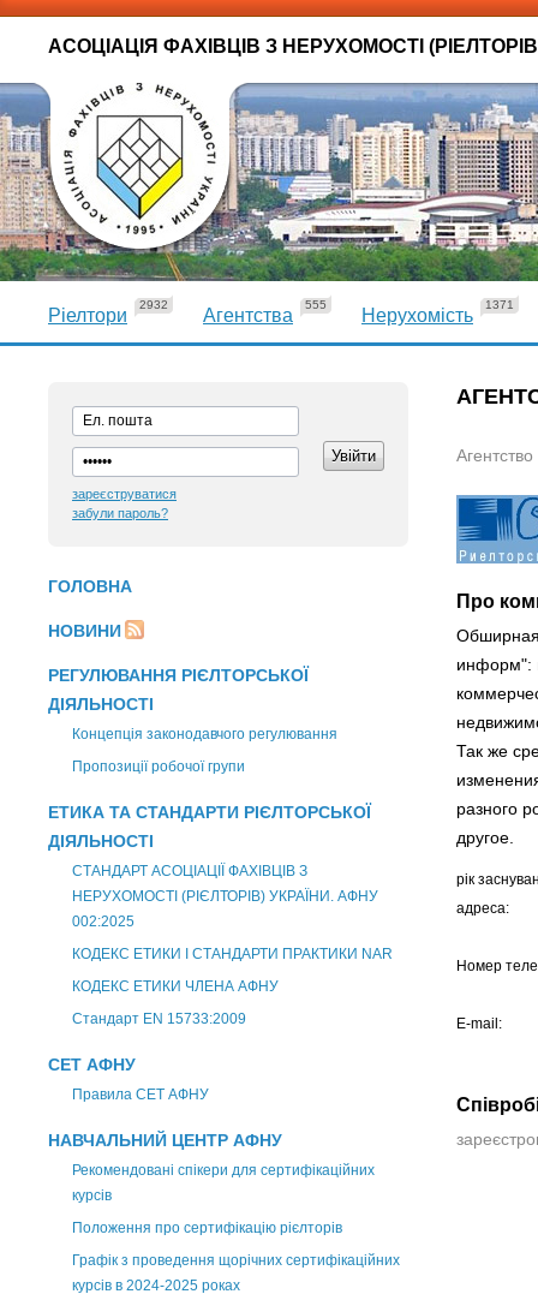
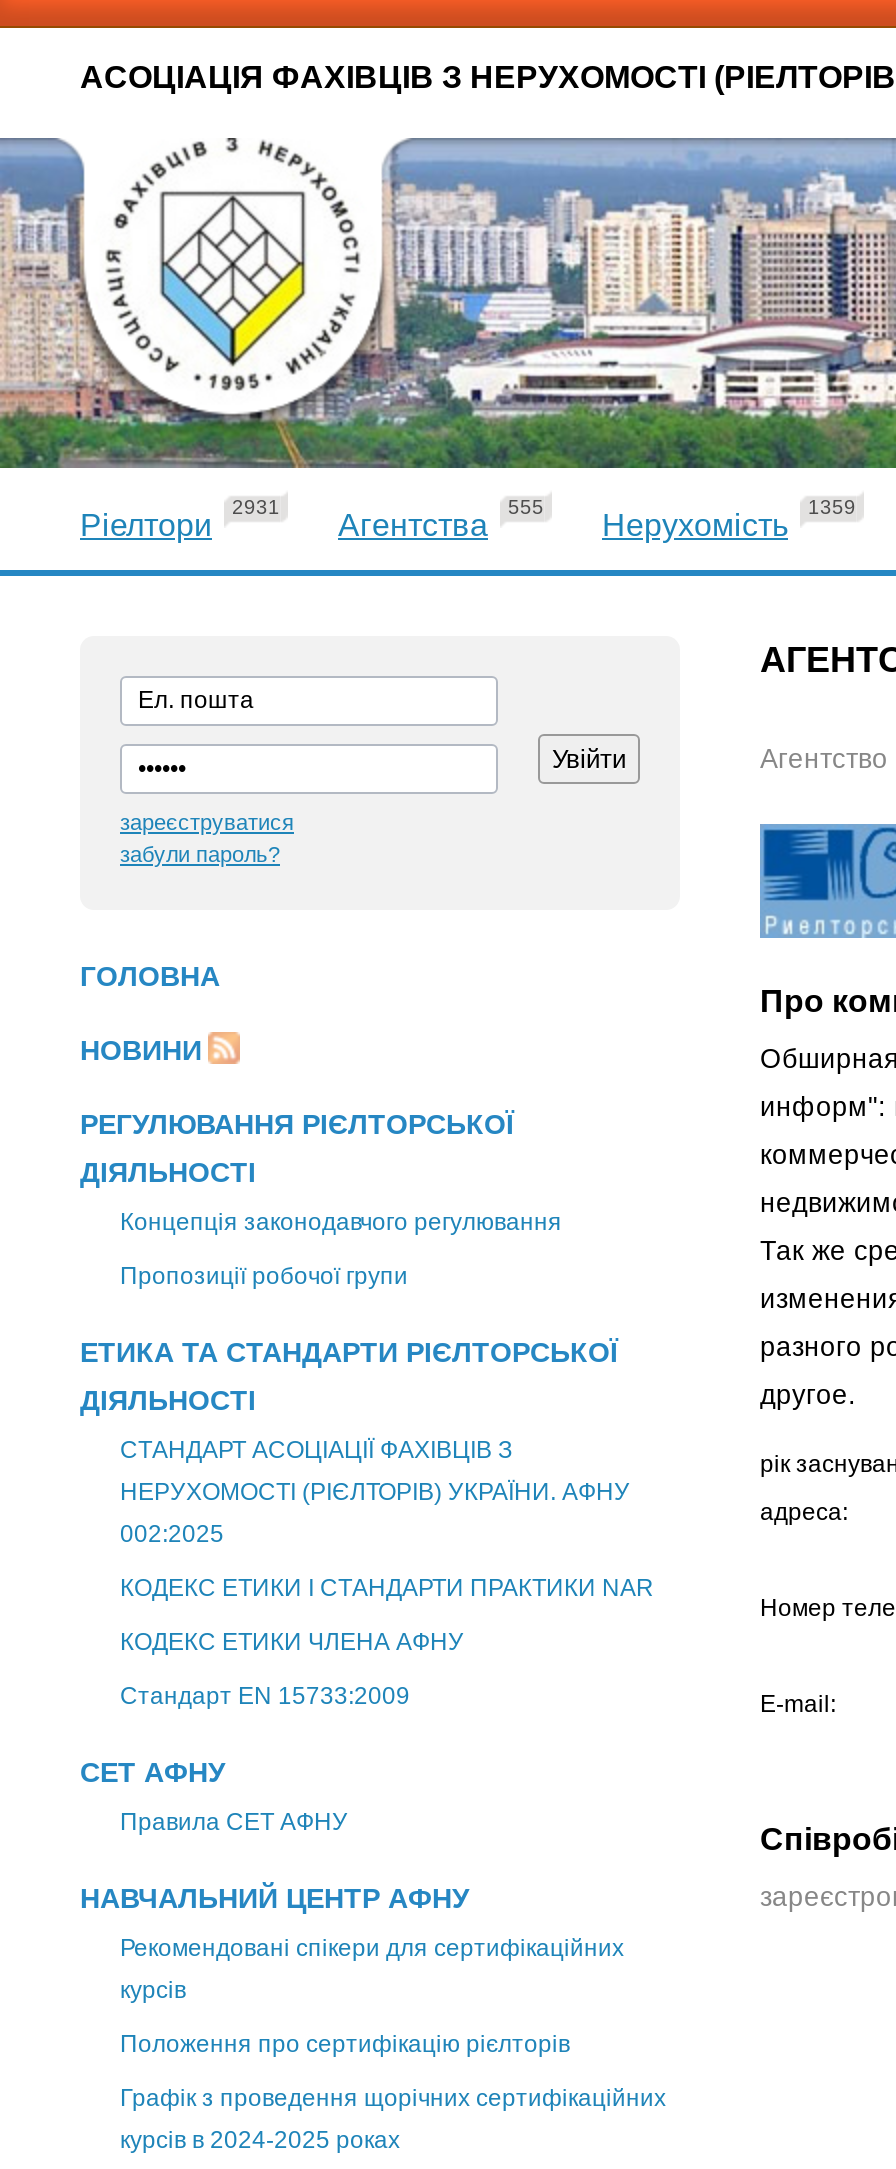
[139,298,168,311] 2932 -> [232,496,280,518] 2931
[485,298,514,311] 1371 -> [808,496,856,518] 1359

